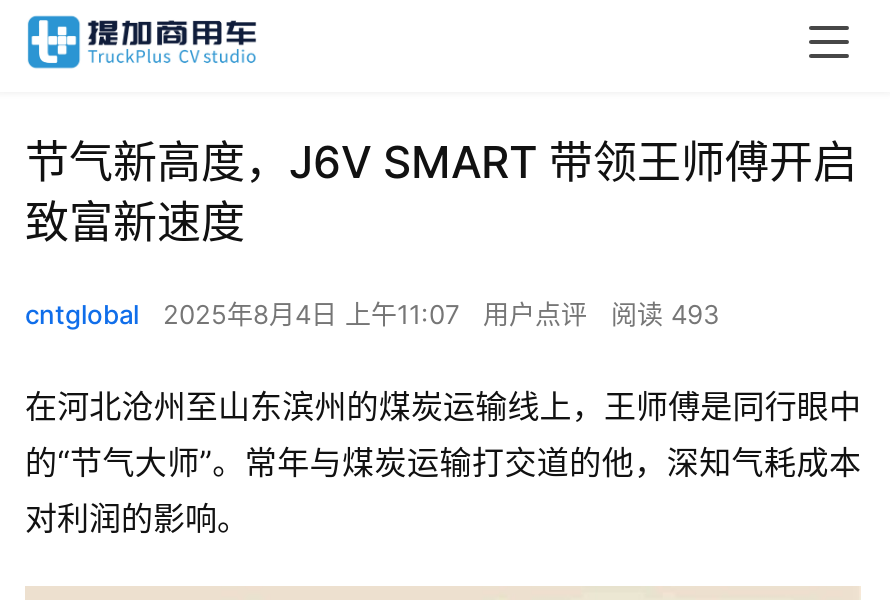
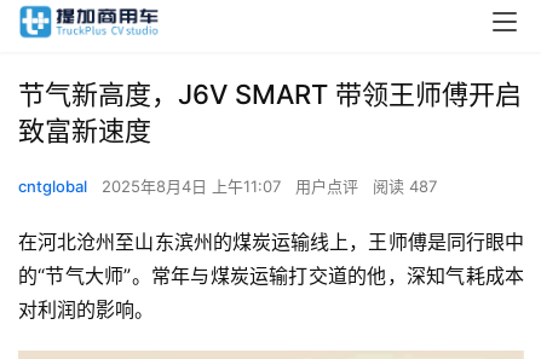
[25,298,719,330] cntglobal 2025年8月4日 上午11:07 用户点评 阅读 493 -> [18,176,437,196] cntglobal 2025年8月4日 上午11:07 用户点评 阅读 487

